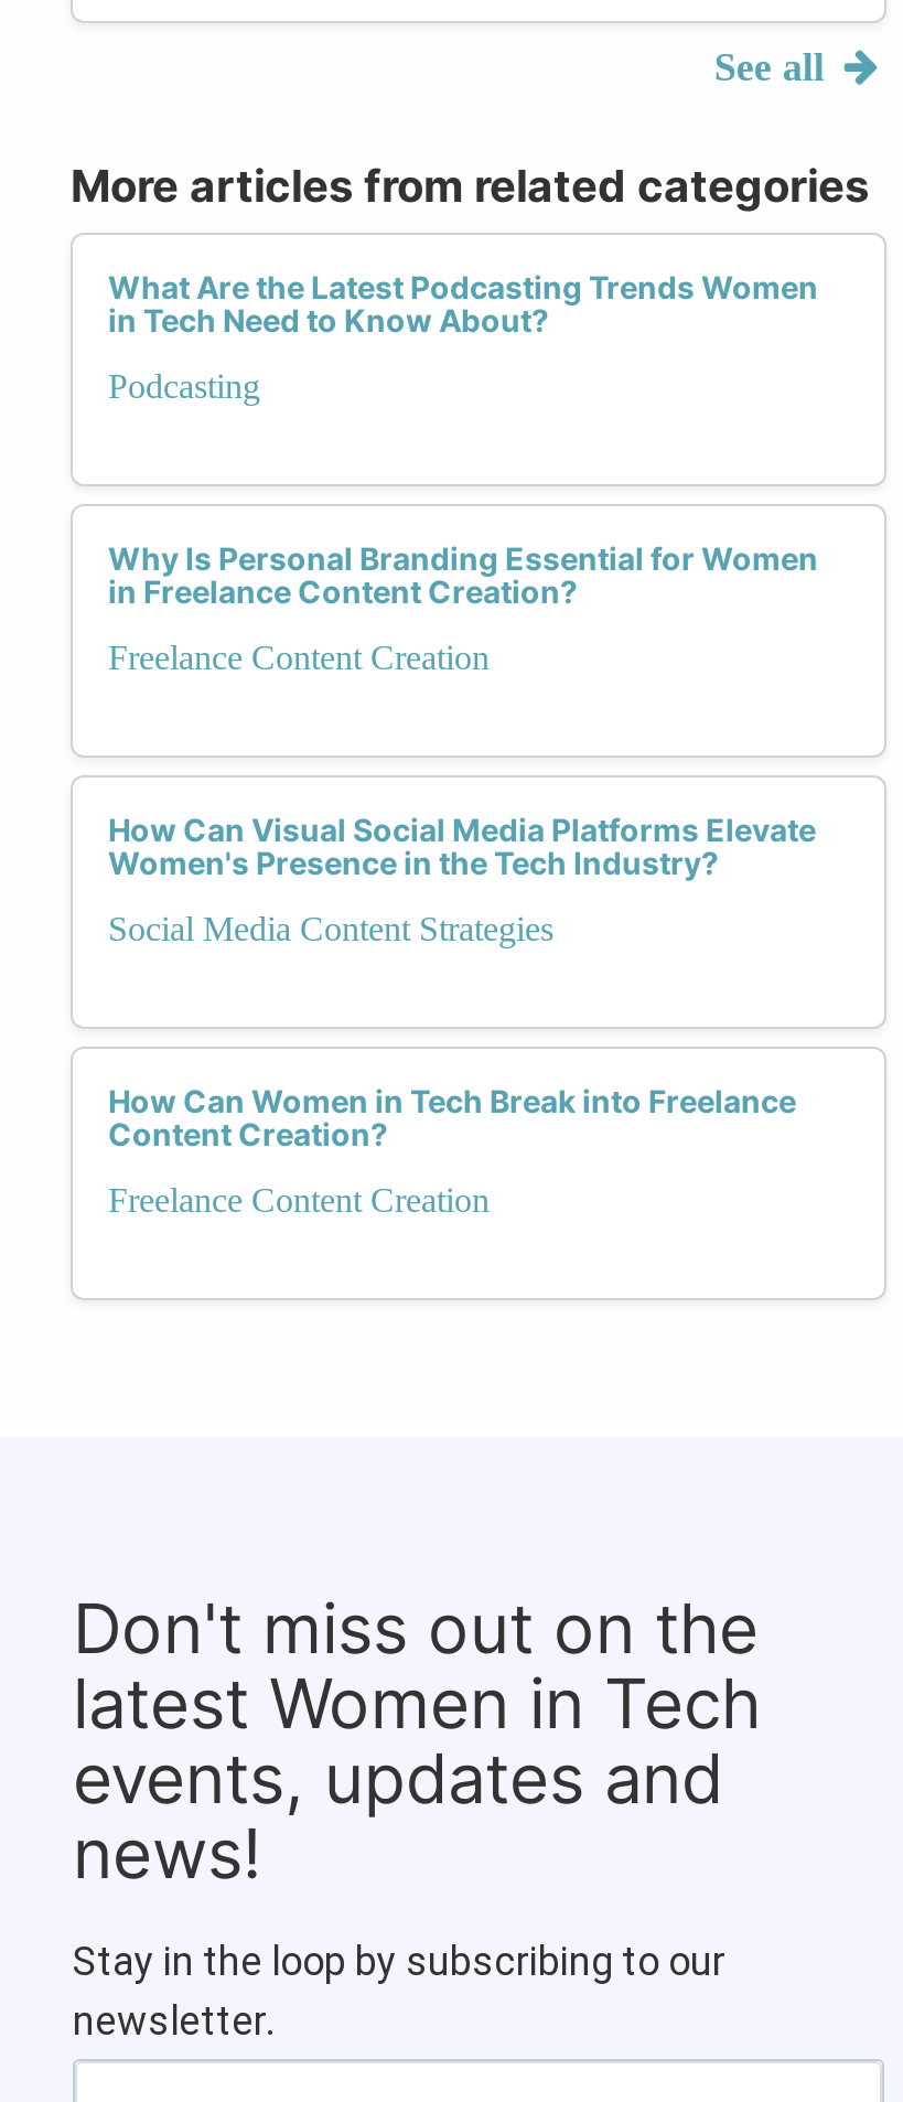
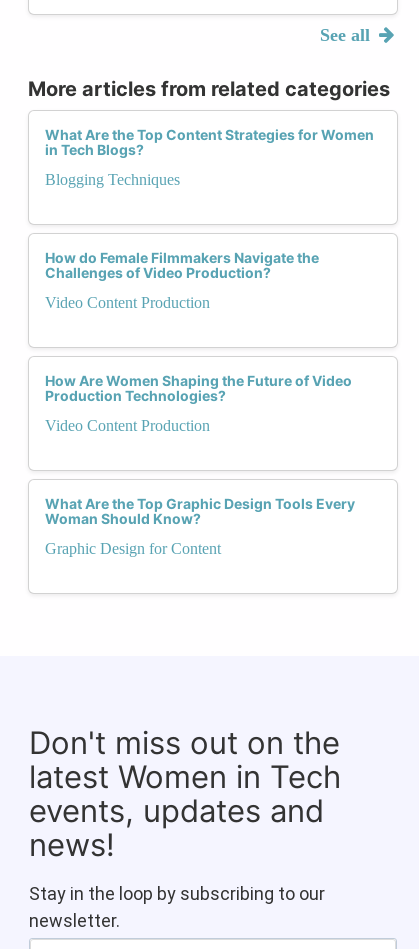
[108,268,818,339] What Are the Latest Podcasting Trends Women | in Tech Need to Know About? -> [45,126,374,158] What Are the Top Content Strategies for Women | in Tech Blogs?
[108,367,260,405] Podcasting -> [45,171,180,188] Blogging Techniques
[108,539,818,610] Why Is Personal Branding Essential for Women | in Freelance Content Creation? -> [45,249,319,281] How do Female Filmmakers Navigate the | Challenges of Video Production?
[108,639,490,676] Freelance Content Creation -> [45,294,210,311] Video Content Production
[108,811,816,881] How Can Visual Social Media Platforms Elevate | Women's Presence in the Tech Industry? -> [45,372,352,404] How Are Women Shaping the Future of Video | Production Technologies?
[108,910,553,947] Social Media Content Strategies -> [45,417,210,434] Video Content Production
[108,1082,796,1152] How Can Women in Tech Break into Freelance | Content Creation? -> [45,495,355,527] What Are the Top Graphic Design Tools Every | Woman Should Know?
[108,1181,490,1219] Freelance Content Creation -> [45,540,221,557] Graphic Design for Content

